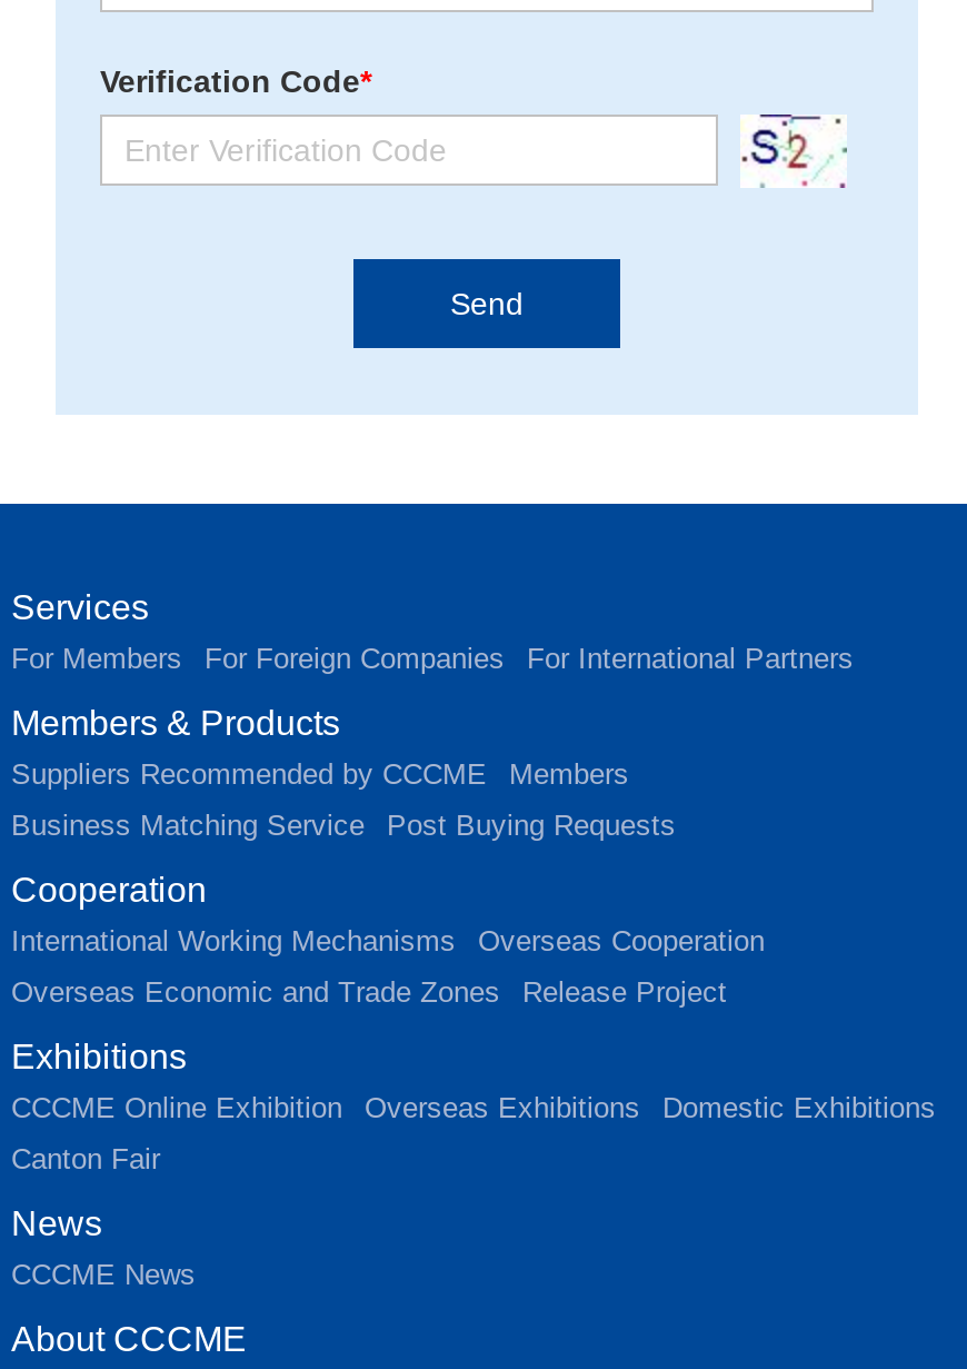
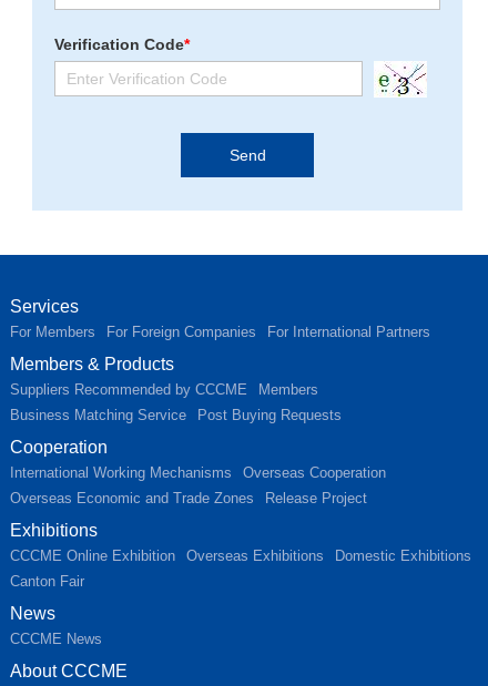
[740,112,847,190] [image] -> [376,61,426,98] [image]

